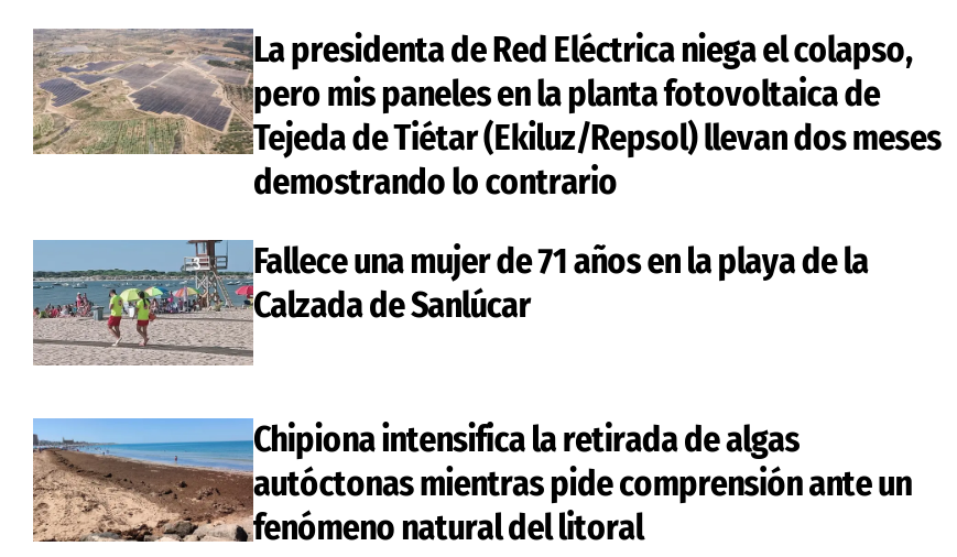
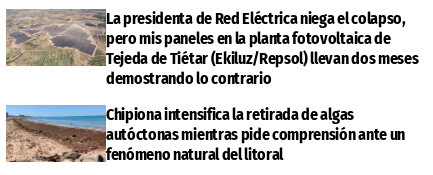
[253,240,868,326] Fallece una mujer de 71 años en la playa de la | Calzada de Sanlúcar -> none

